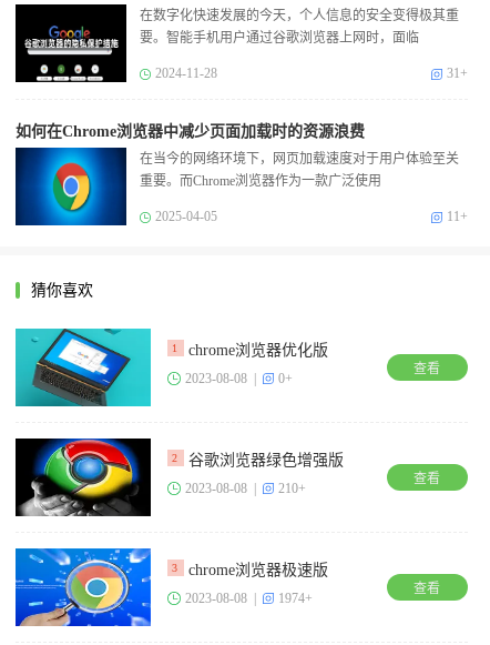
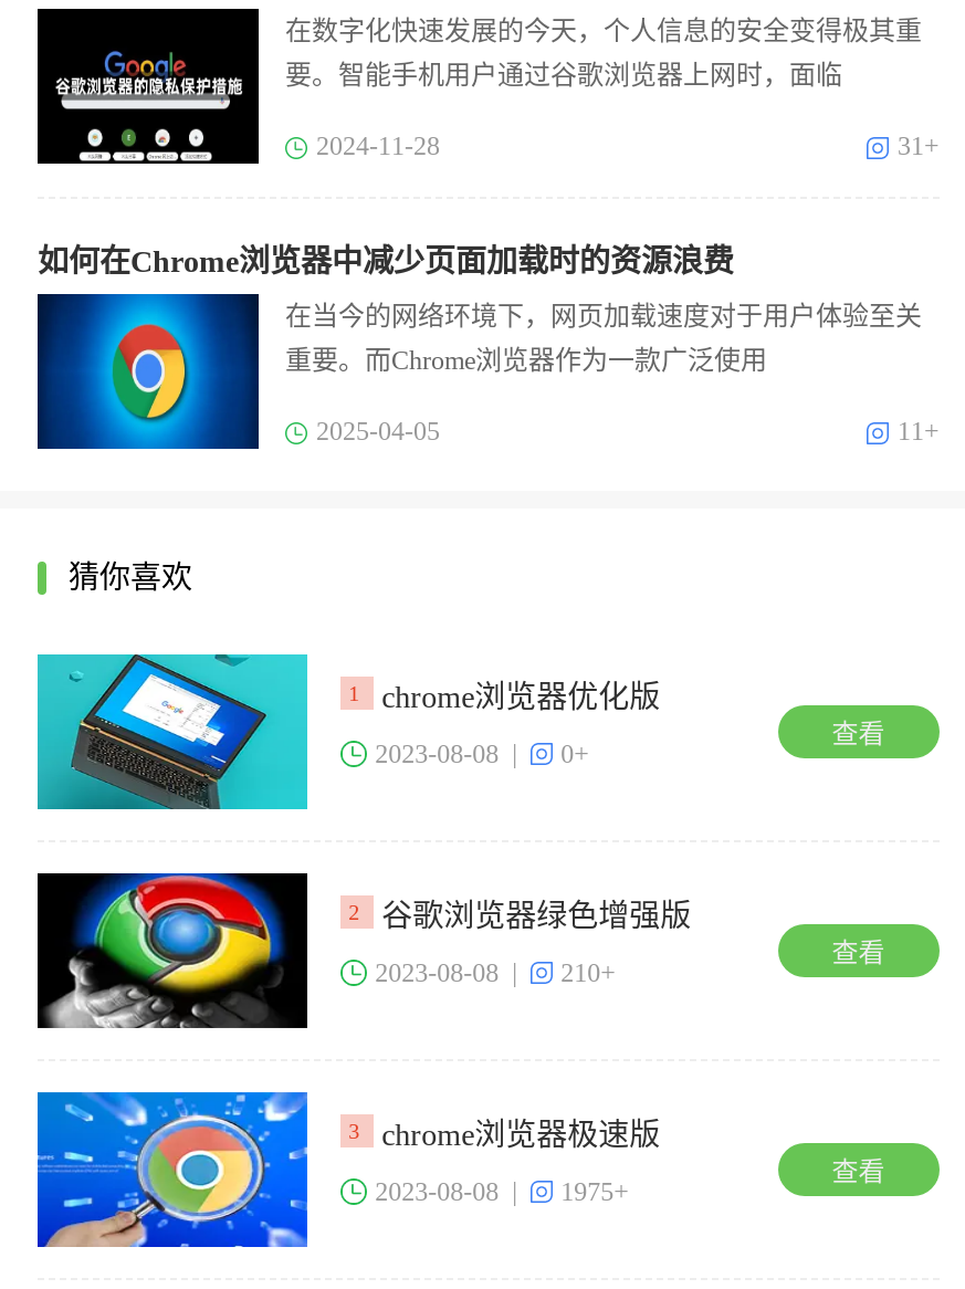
[278,591,312,606] 1974+ -> [561,1176,629,1207] 1975+

